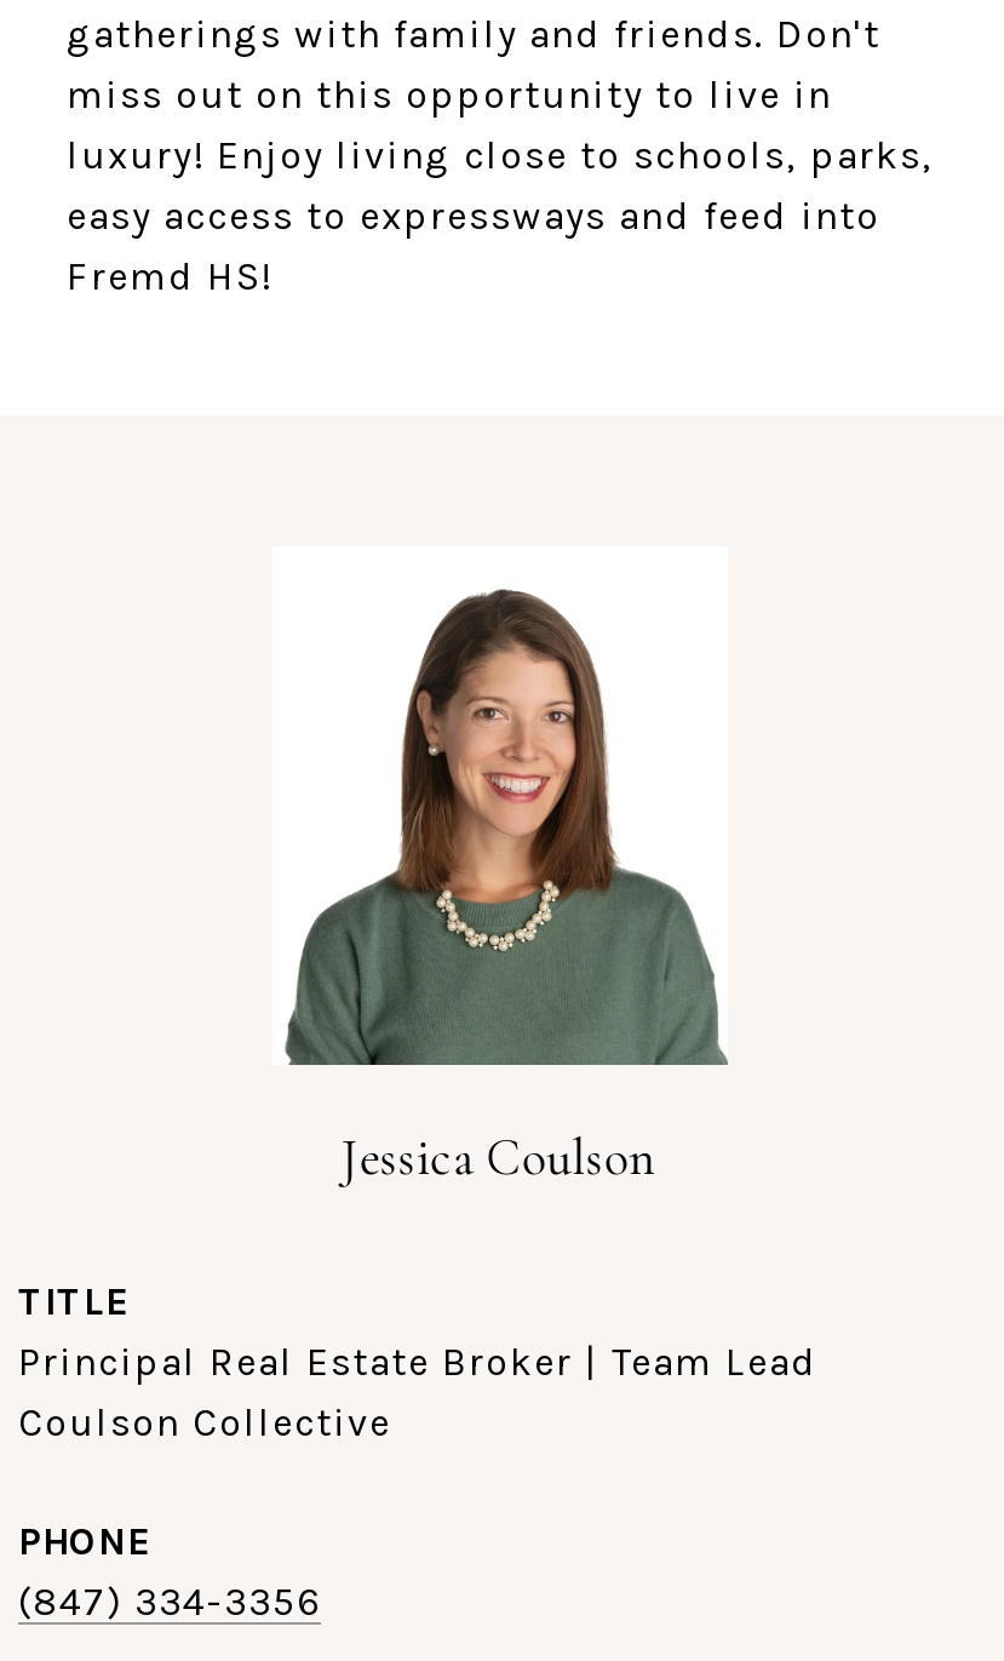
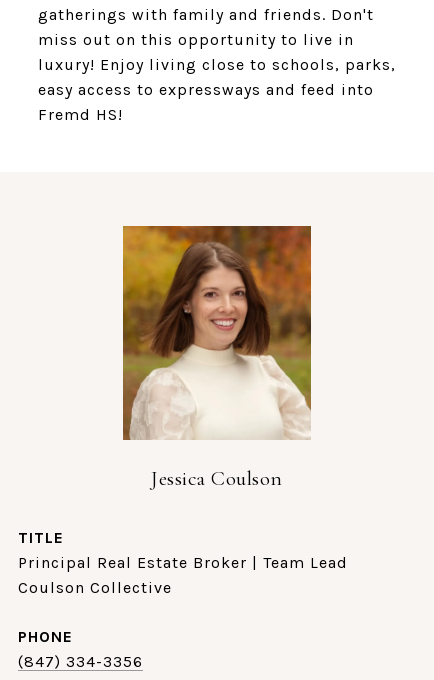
[272,546,728,1067] [image] -> [122,225,312,441] [image]

